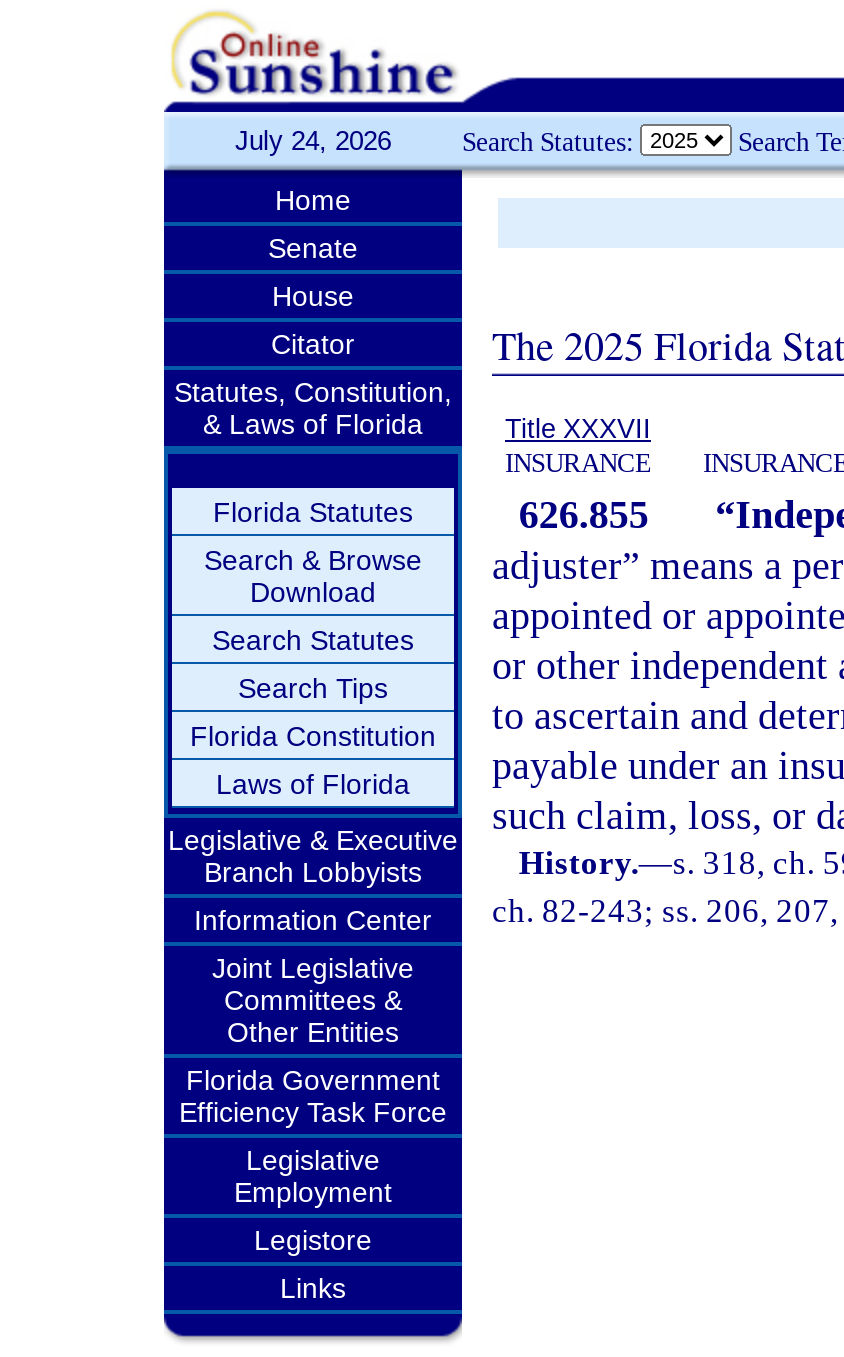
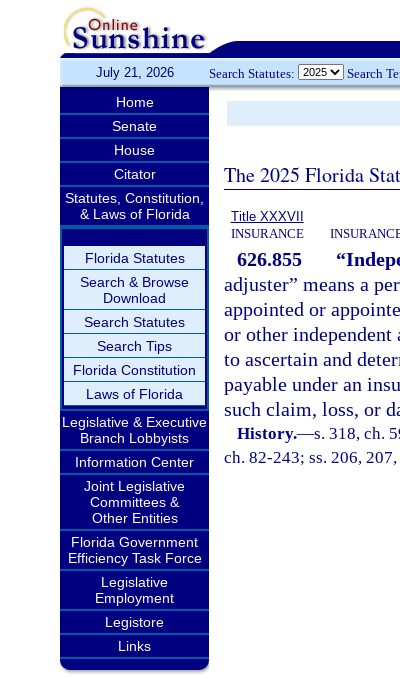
[235,126,391,156] July 24, 2026 -> [95,65,173,80] July 21, 2026

